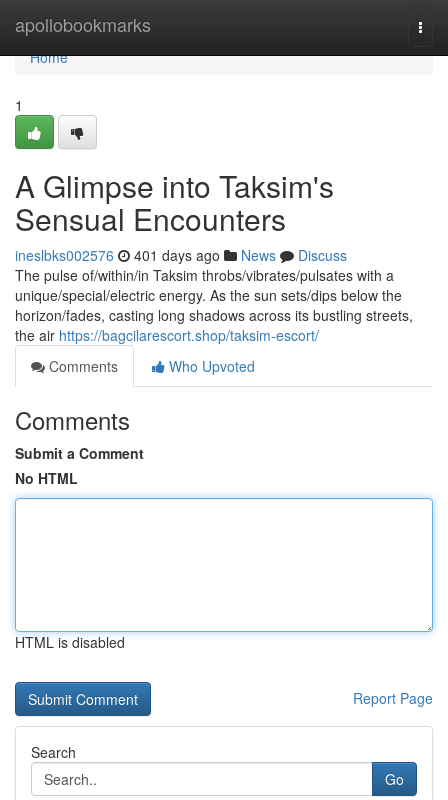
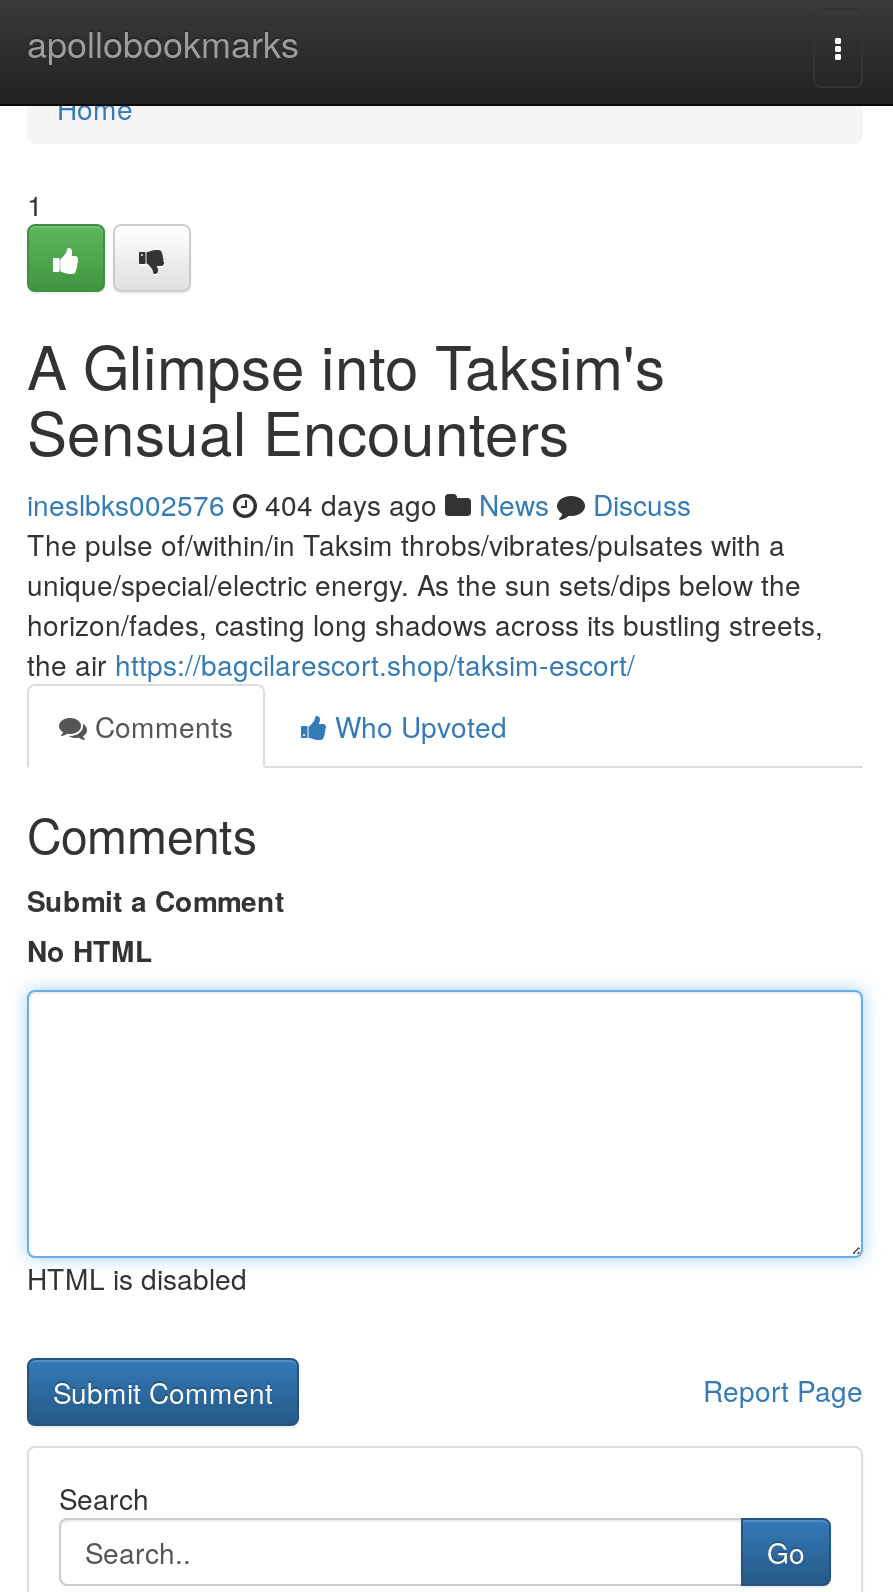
[15,245,347,265] ineslbks002576 401 days ago News Discuss -> [27,484,691,524] ineslbks002576 404 days ago News Discuss

